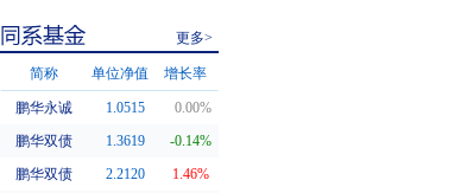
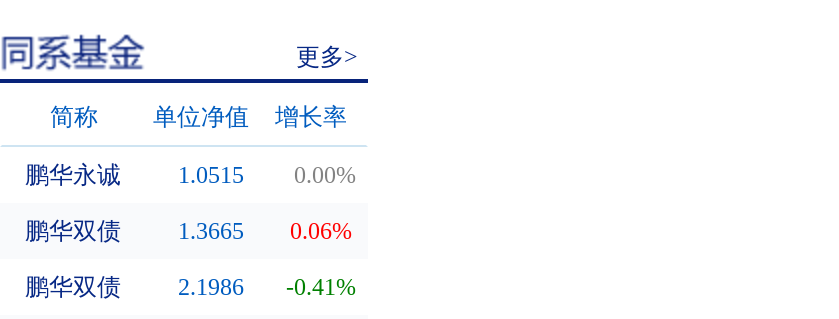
[106,133,145,149] 1.3619 -> [178,217,244,245] 1.3665
[170,133,212,149] -0.14% -> [290,217,352,245] 0.06%
[106,166,145,182] 2.2120 -> [178,273,244,301] 2.1986
[172,166,209,182] 1.46% -> [286,273,356,301] -0.41%

